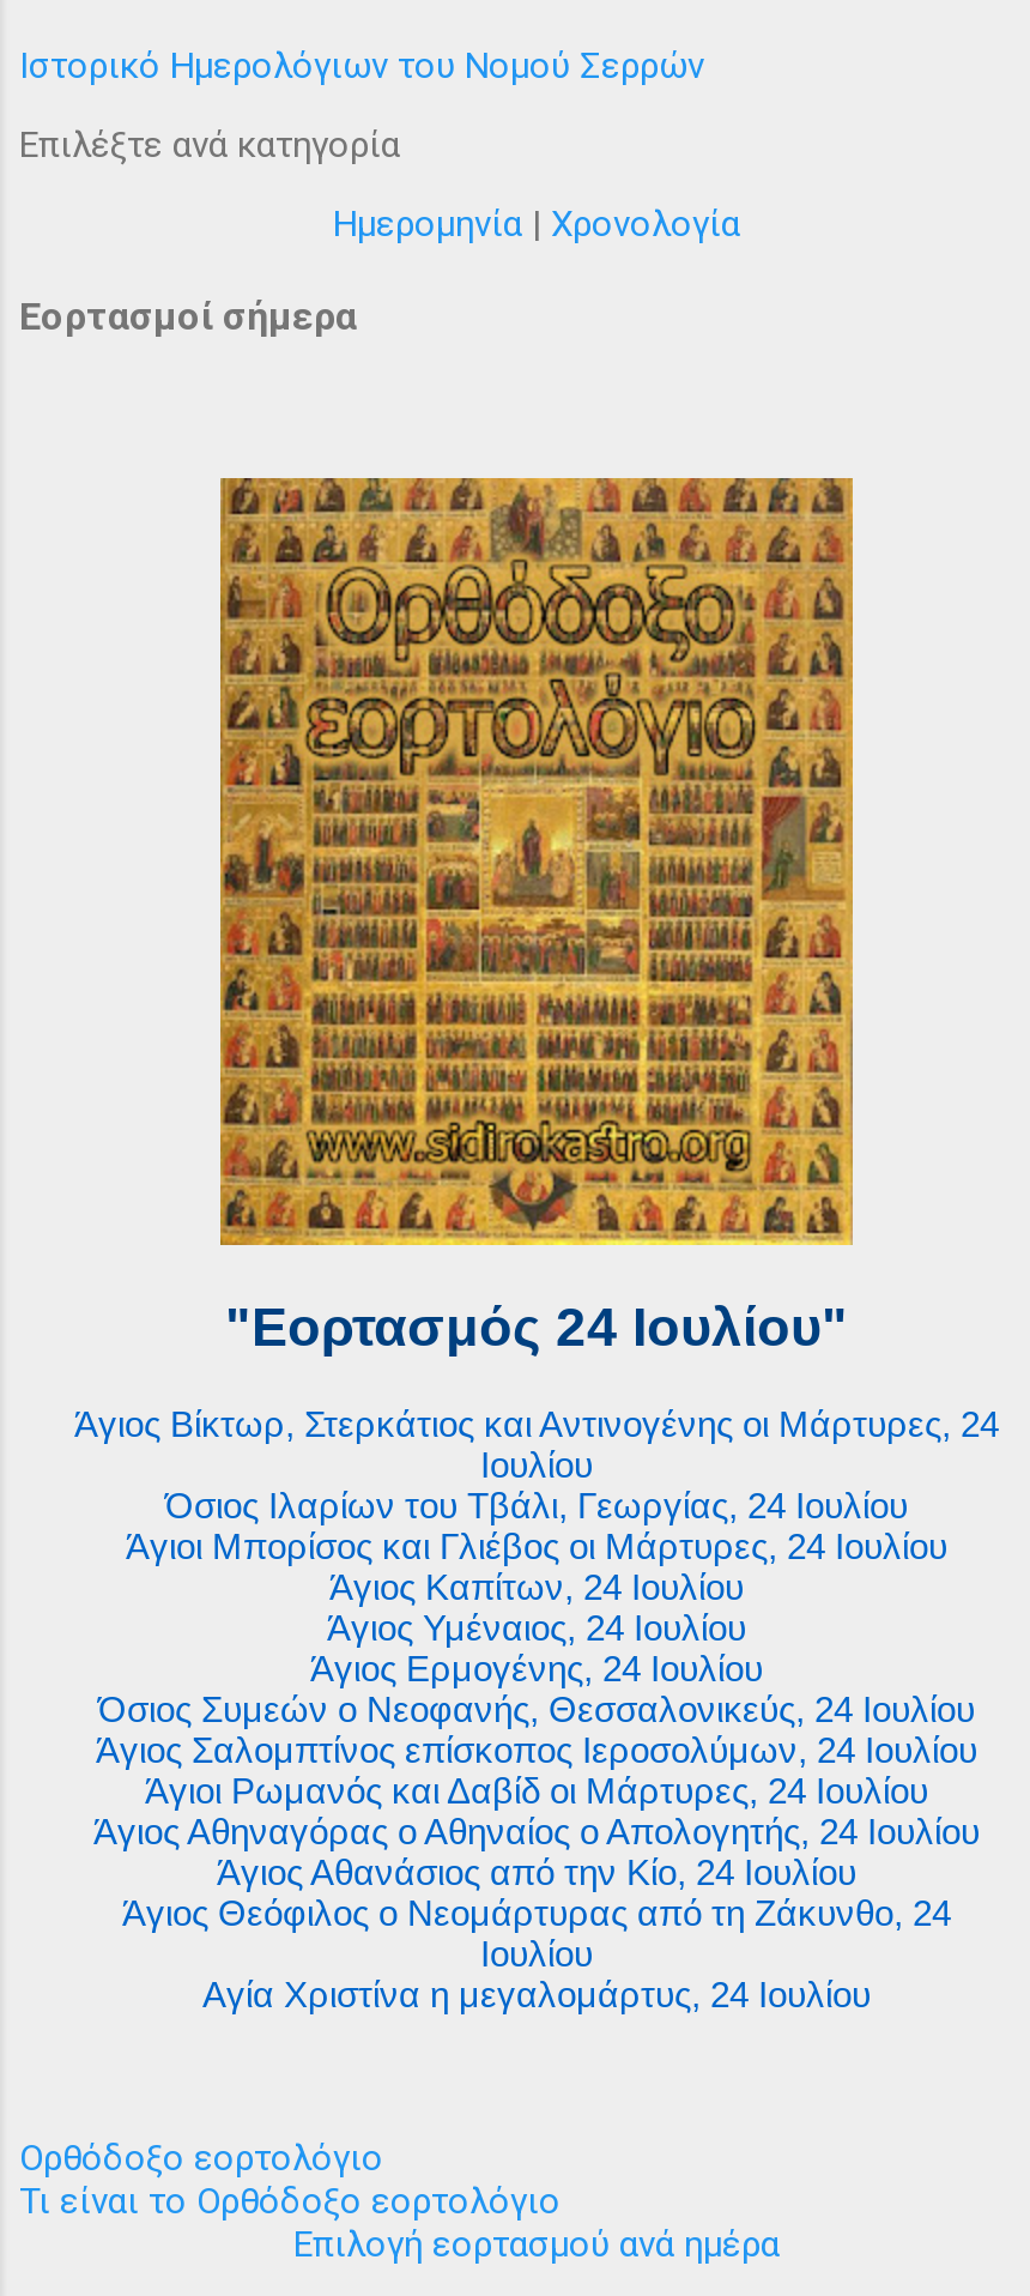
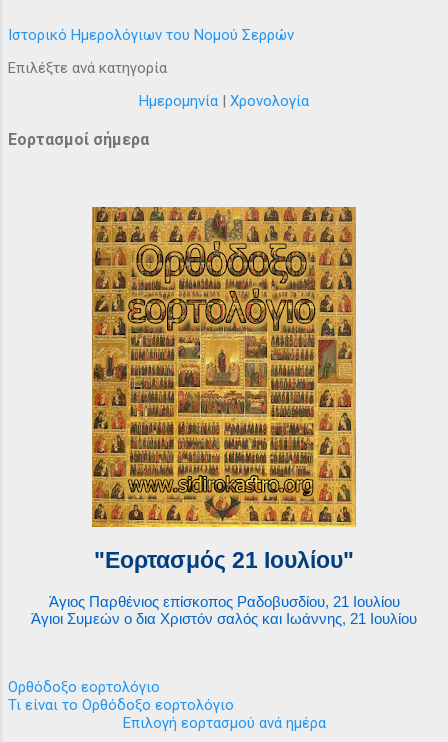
[225,1296,848,1356] "Εορτασμός 24 Ιουλίου" -> [94,548,354,573] "Εορτασμός 21 Ιουλίου"
[74,1403,999,2014] Άγιος Βίκτωρ, Στερκάτιος και Αντινογένης οι Μάρτυρες, 24 | Ιουλίου | Όσιος Ιλαρίων του Τβάλι, Γεωργίας, 24 Ιουλίου | Άγιοι Μπορίσος και Γλιέβος οι Μάρτυρες, 24 Ιουλίου | Άγιος Καπίτων, 24 Ιουλίου | Άγιος Υμέναιος, 24 Ιουλίου | Άγιος Ερμογένης, 24 Ιουλίου | Όσιος Συμεών ο Νεοφανής, Θεσσαλονικεύς, 24 Ιουλίου | Άγιος Σαλομπτίνος επίσκοπος Ιεροσολύμων, 24 Ιουλίου | Άγιοι Ρωμανός και Δαβίδ οι Μάρτυρες, 24 Ιουλίου | Άγιος Αθηναγόρας ο Αθηναίος ο Απολογητής, 24 Ιουλίου | Άγιος Αθανάσιος από την Κίο, 24 Ιουλίου | Άγιος Θεόφιλος ο Νεομάρτυρας από τη Ζάκυνθο, 24 | Ιουλίου | Αγία Χριστίνα η μεγαλομάρτυς, 24 Ιουλίου -> [31,593,417,627] Άγιος Παρθένιος επίσκοπος Ραδοβυσδίου, 21 Ιουλίου | Άγιοι Συμεών ο δια Χριστόν σαλός και Ιωάννης, 21 Ιουλίου

